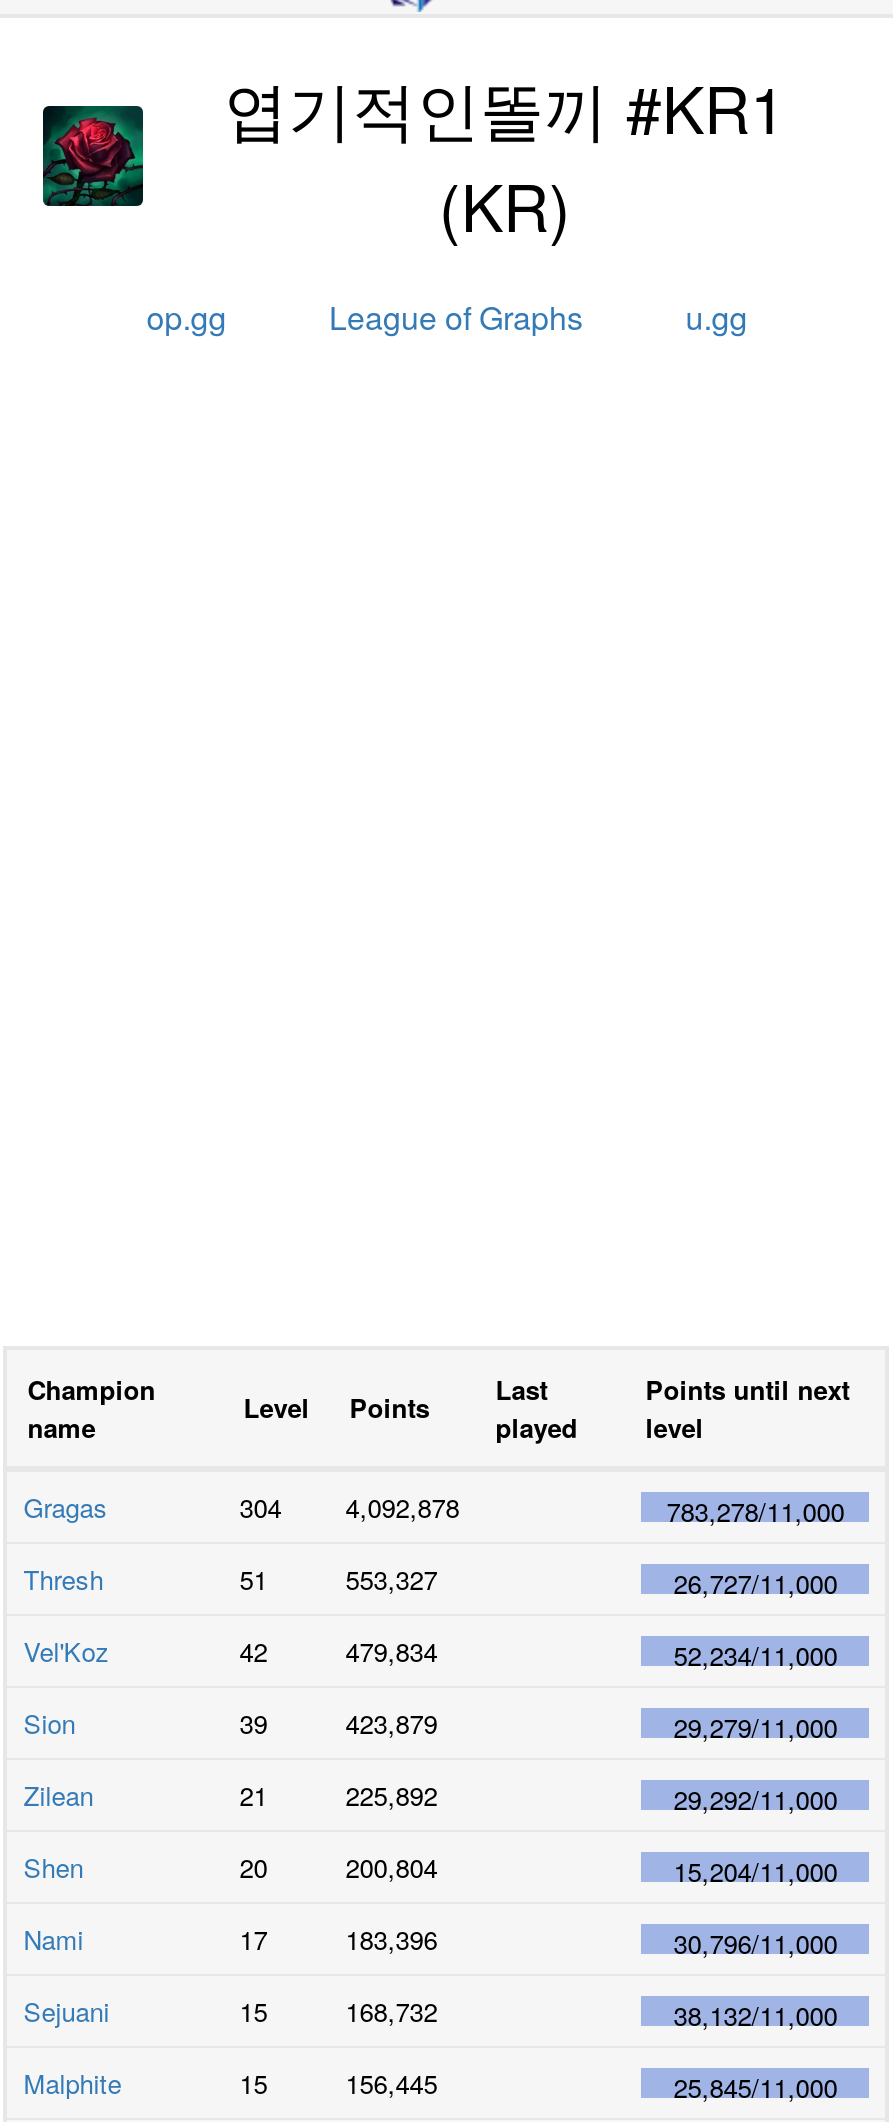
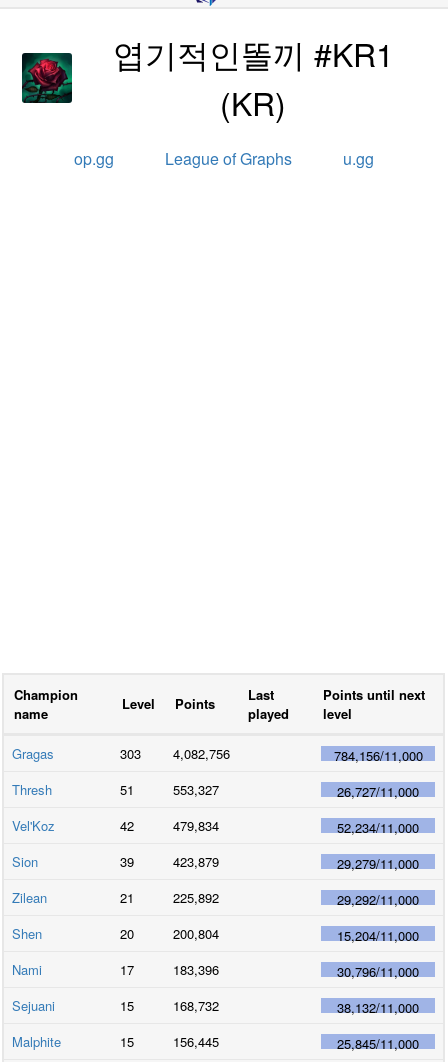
[239,1488,281,1526] 304 -> [120,744,141,763] 303
[345,1488,459,1526] 4,092,878 -> [173,744,230,763] 4,082,756
[667,1492,845,1530] 783,278/11,000 -> [334,746,423,765] 784,156/11,000

